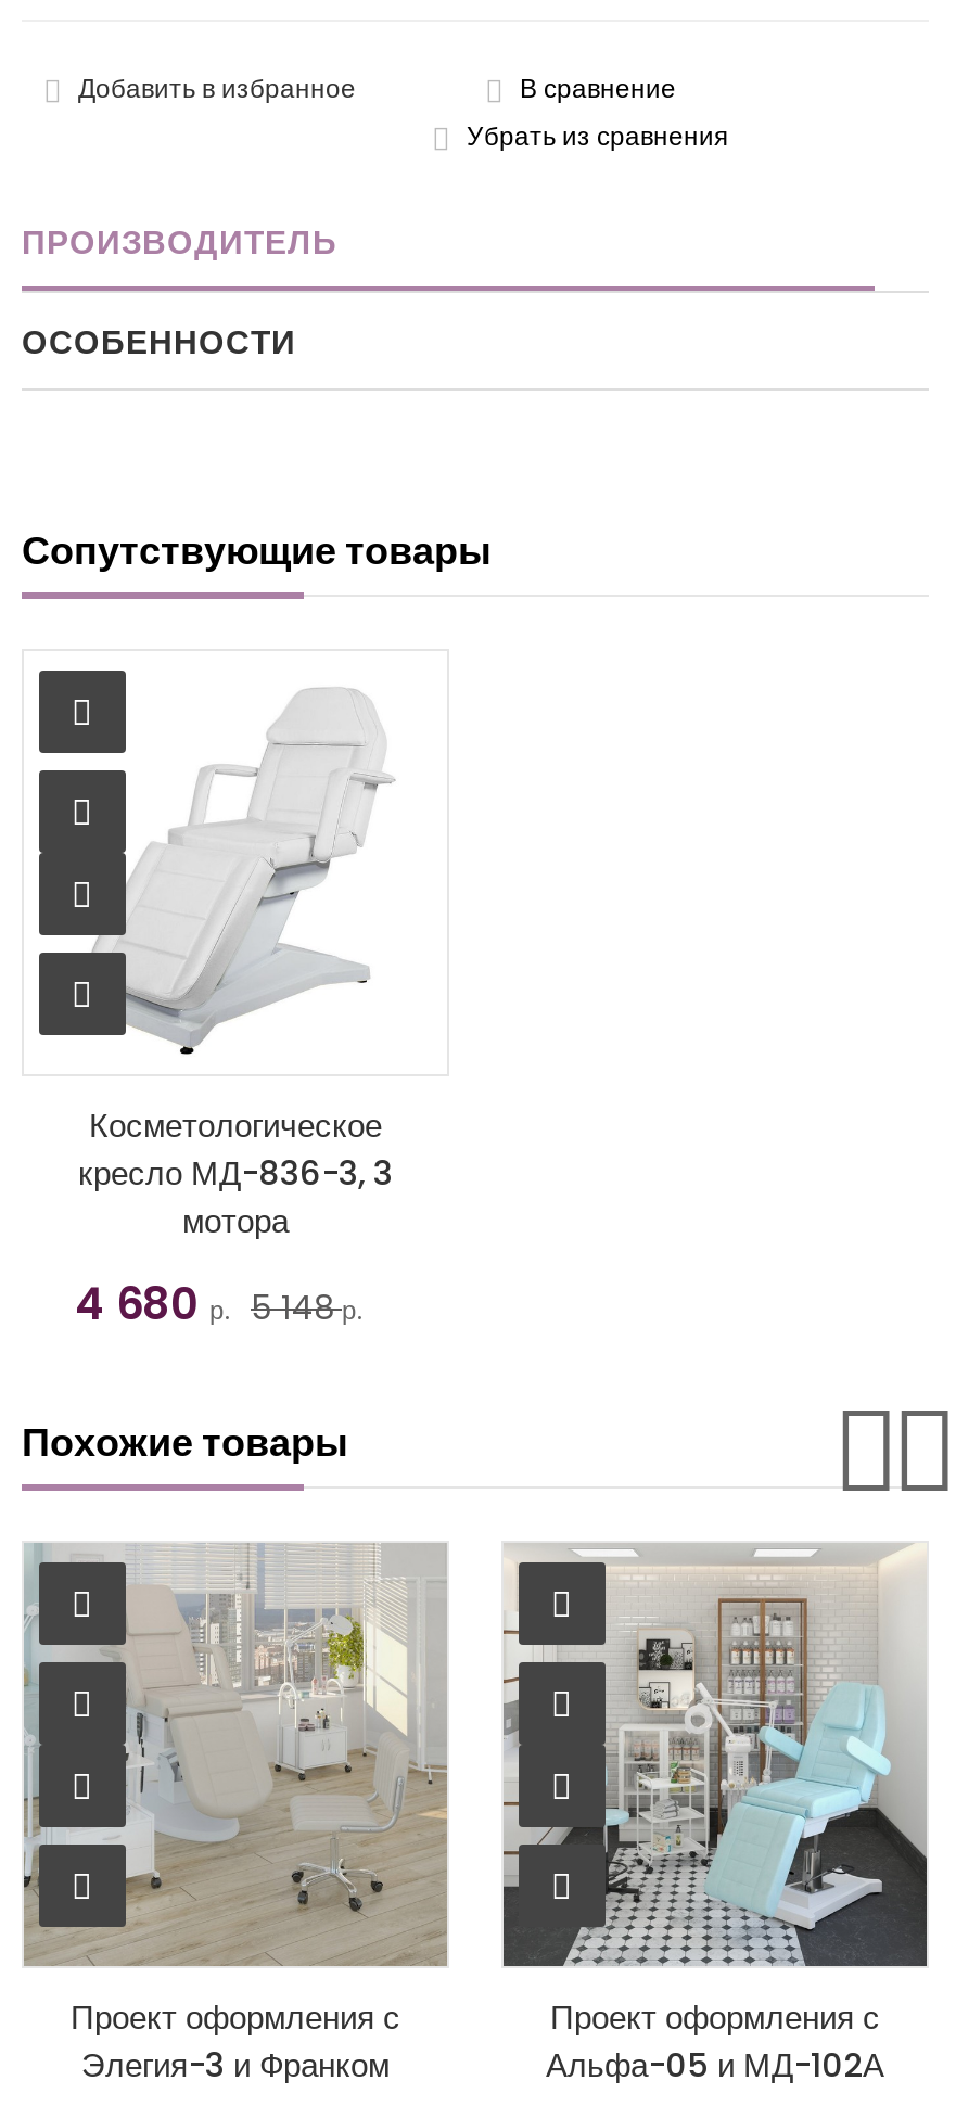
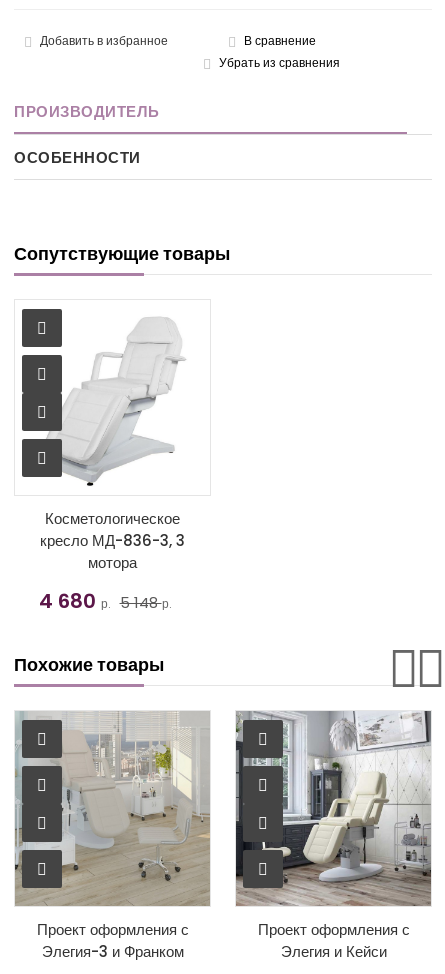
[501,1543,929,2087] [image] | Альфа-05 и МД-102А -> [235,710,432,962] [image] | Элегия и Кейси

